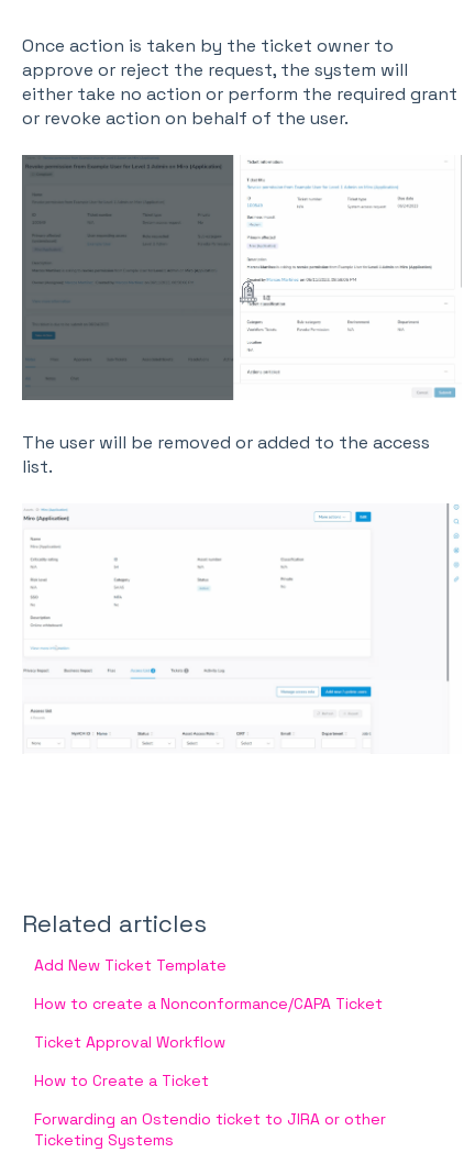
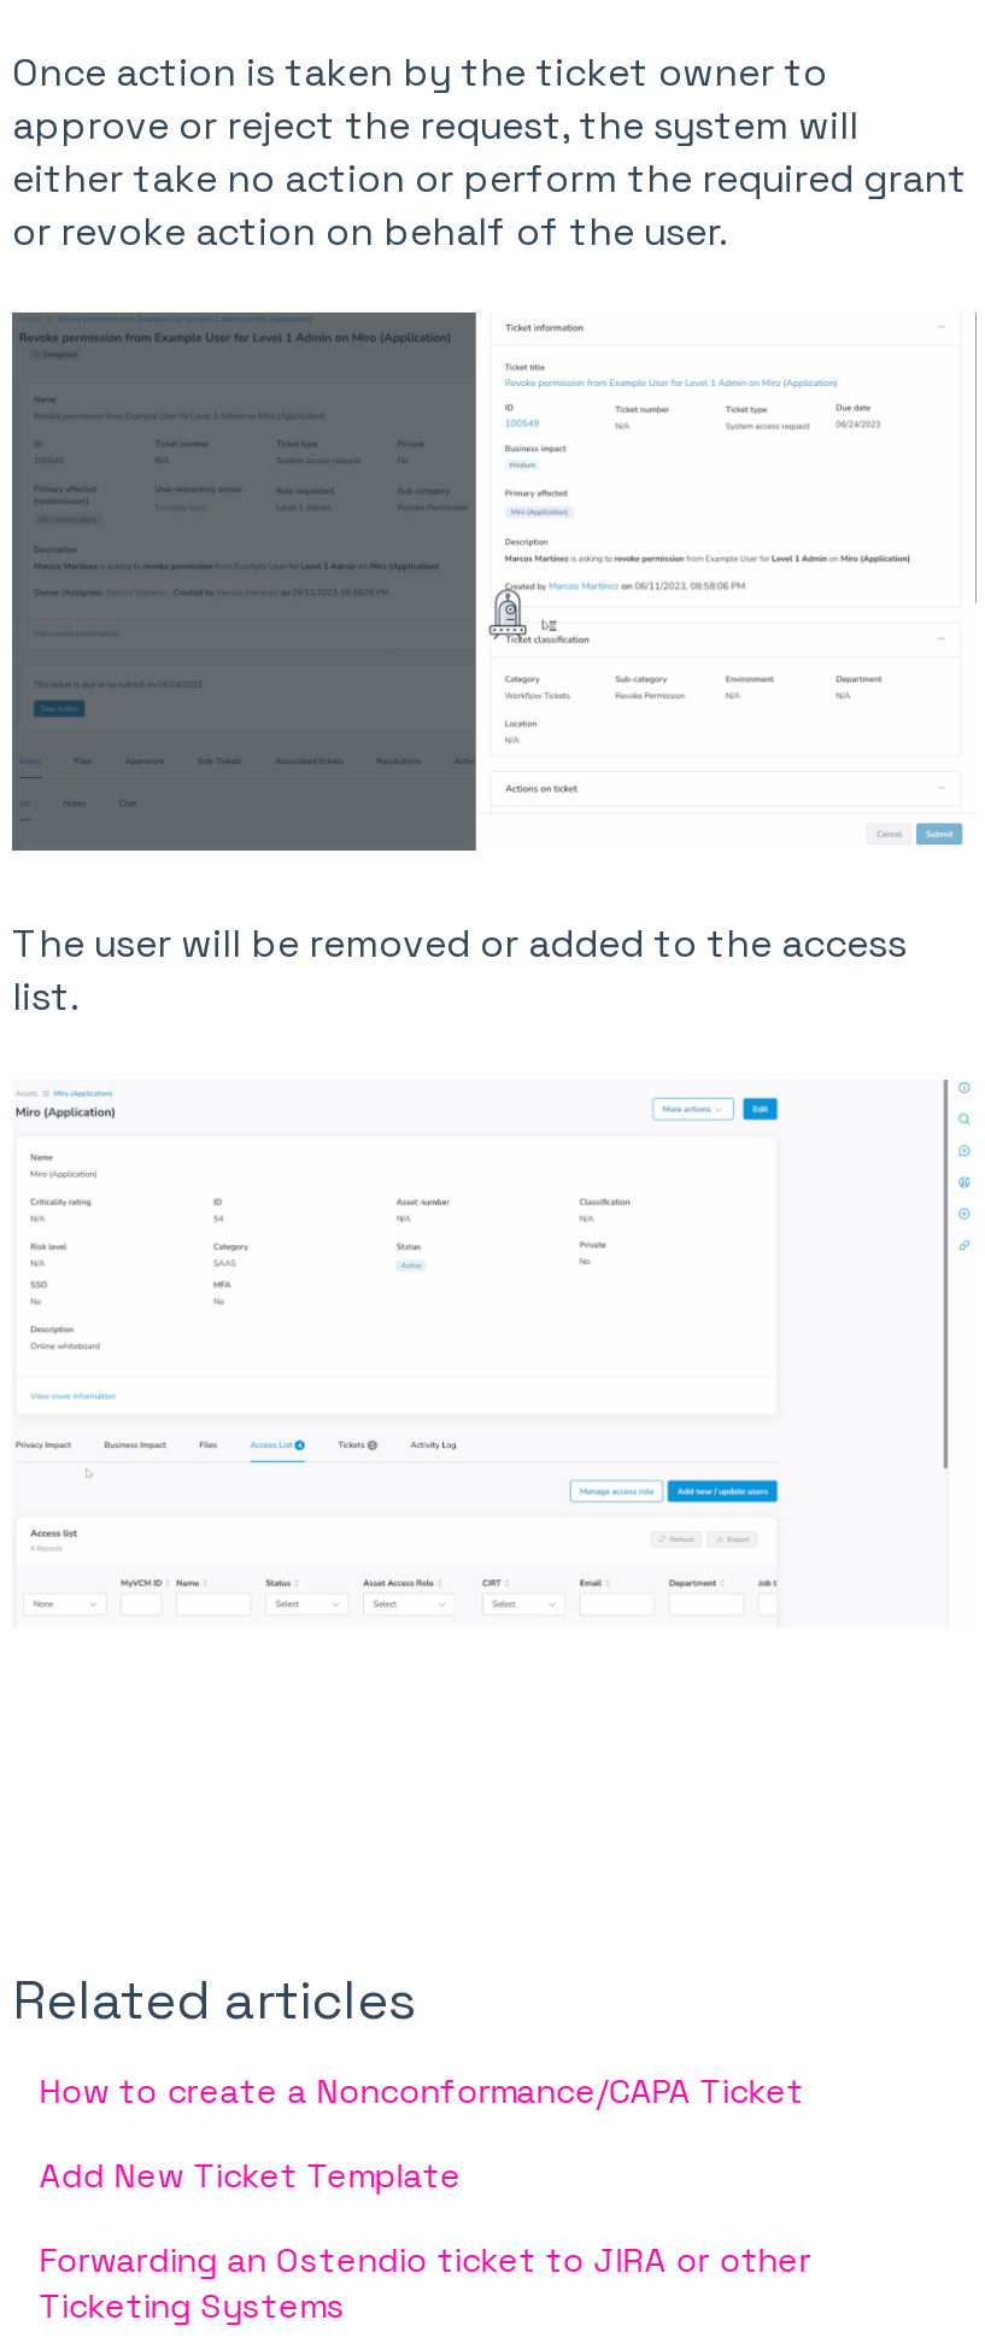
moved [34,955,227,975] -> [39,2154,461,2198]: Add New Ticket Template
moved [34,994,383,1014] -> [39,2070,803,2113]: How to create a Nonconformance/CAPA Ticket
[34,1032,226,1091] Ticket Approval Workflow | How to Create a Ticket -> none

